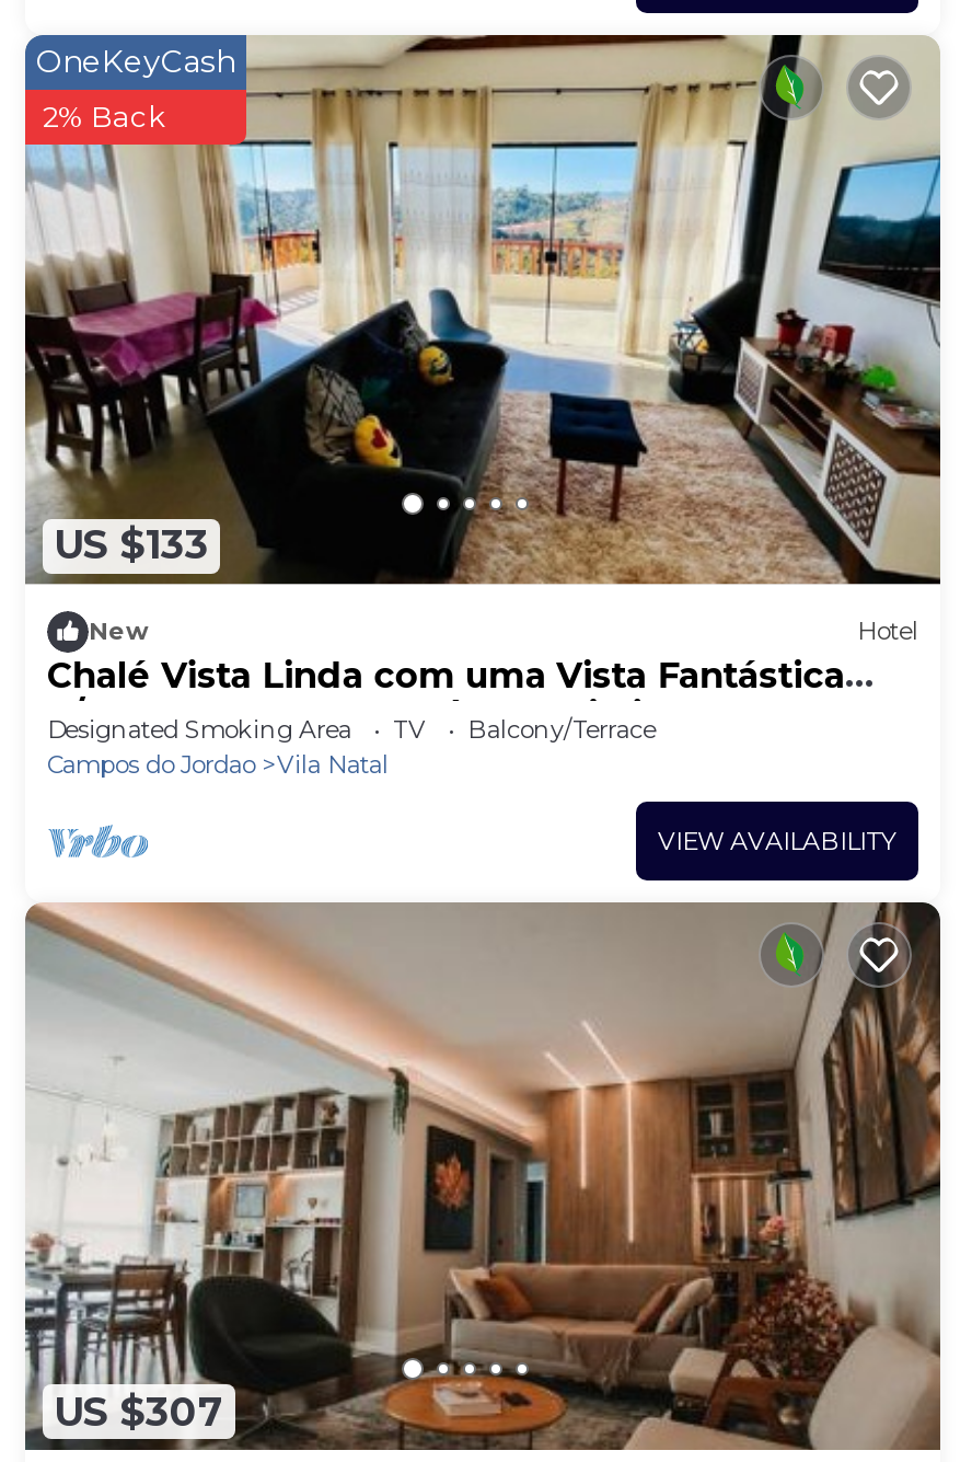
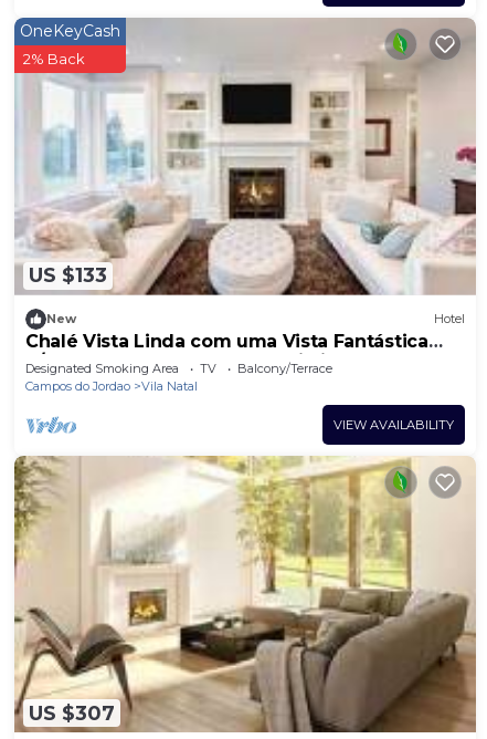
[23,33,942,585] [image] -> [14,18,477,295] [image]
[23,900,942,1452] [image] -> [13,456,476,733] [image]

